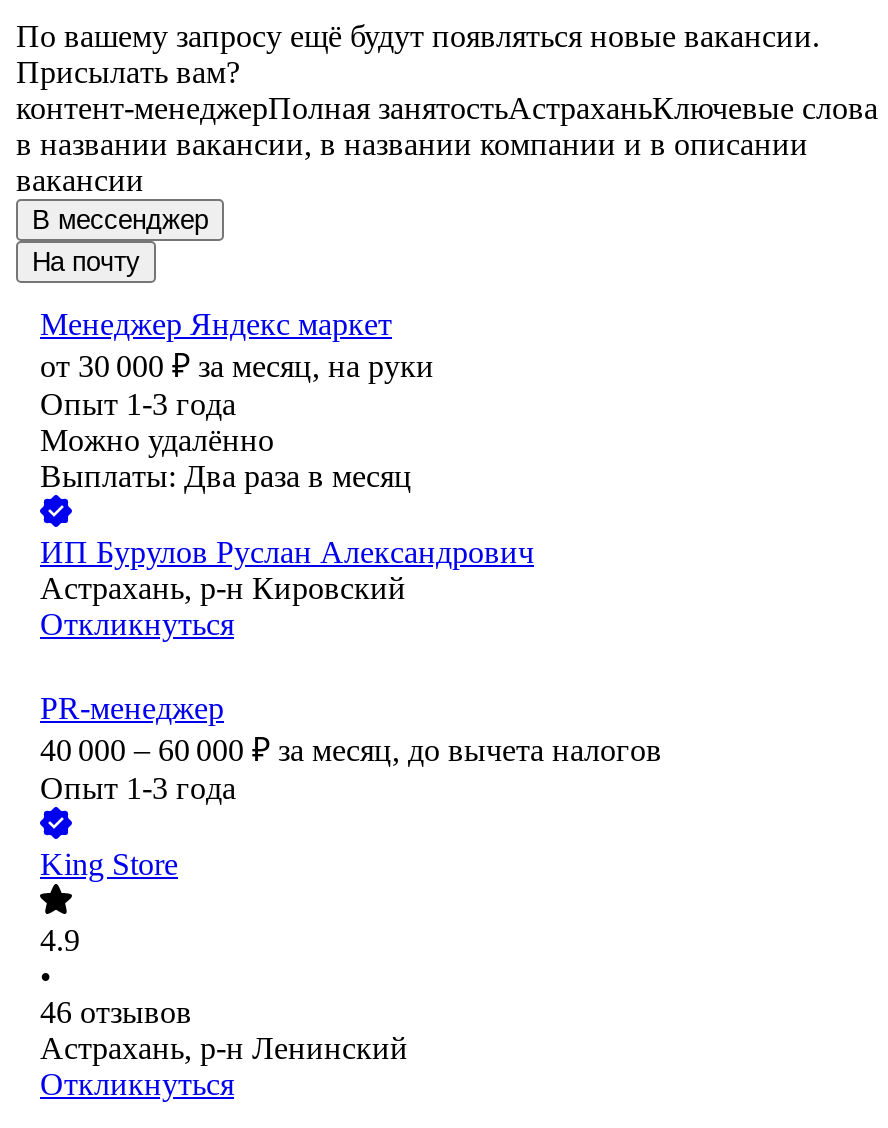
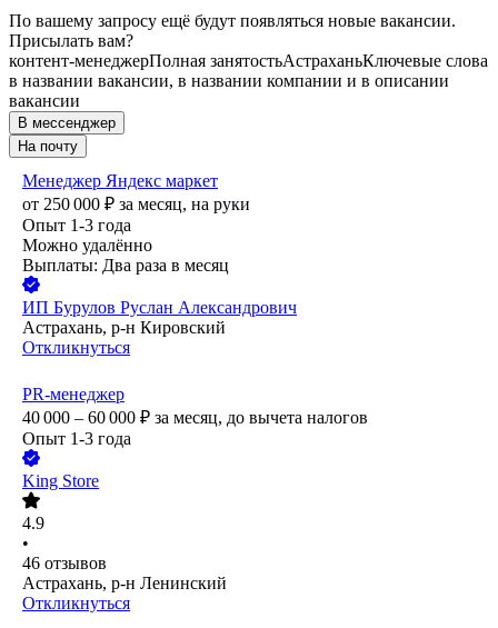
[40,350,434,384] от 30 000 ₽ за месяц, на руки -> [22,195,250,214] от 250 000 ₽ за месяц, на руки

